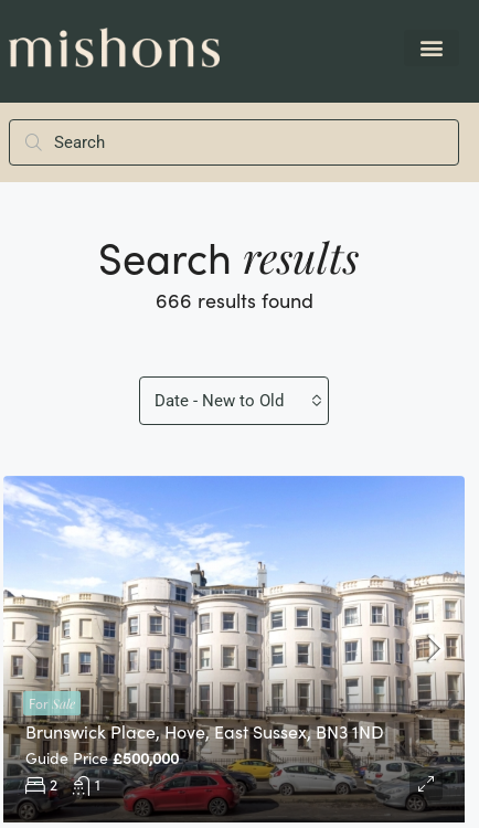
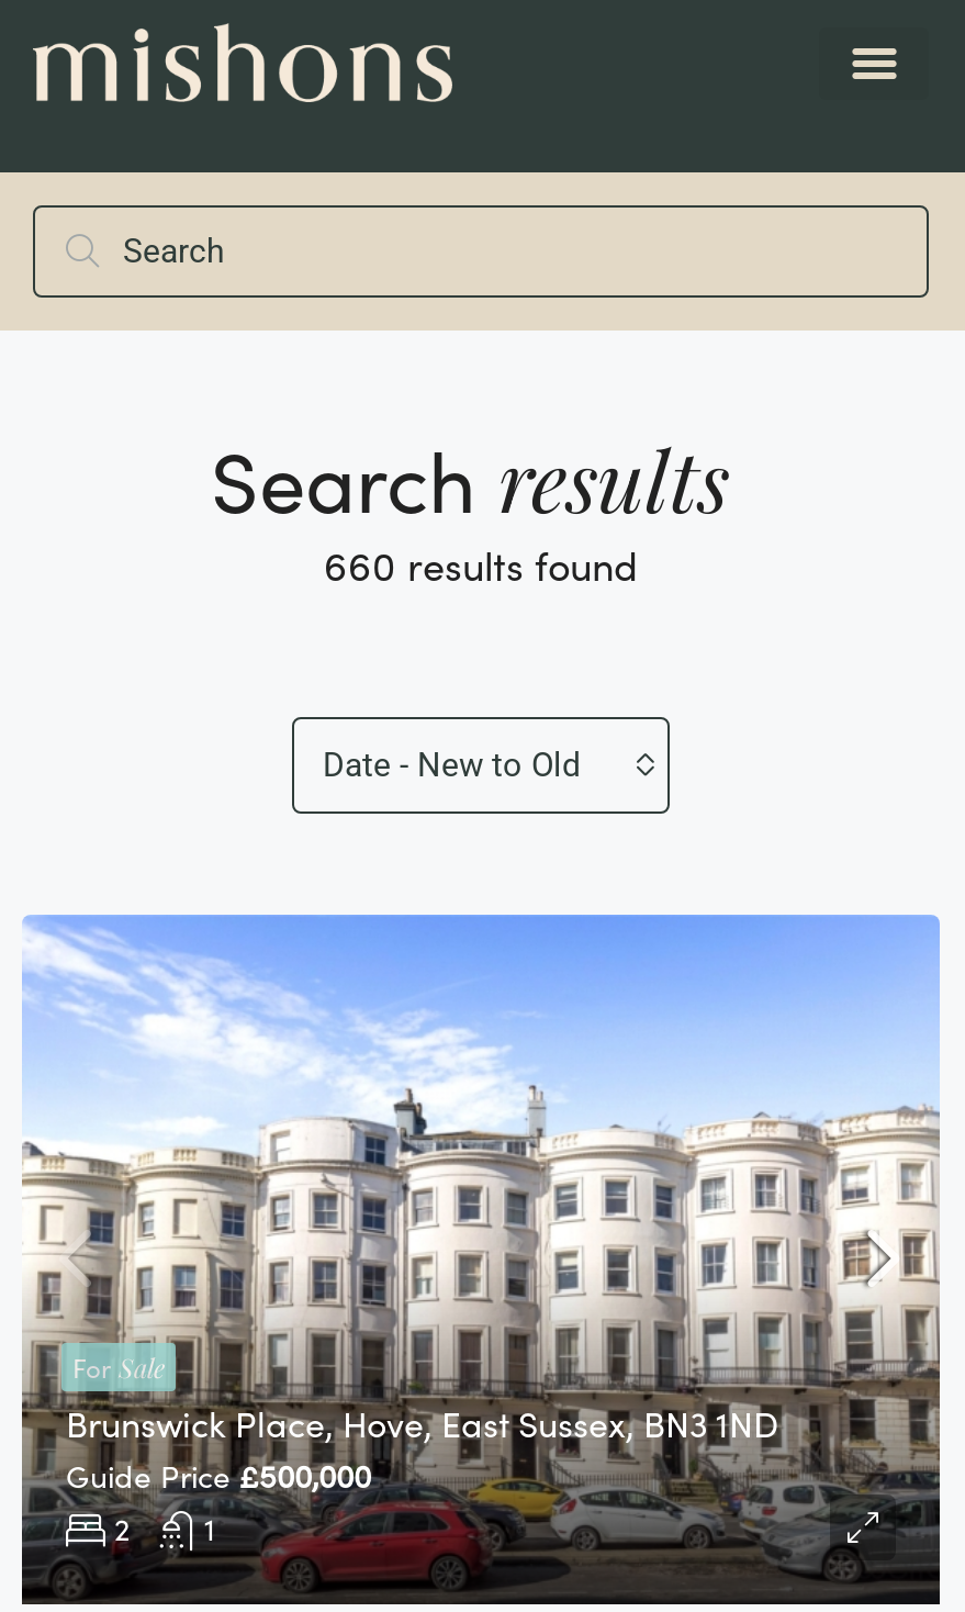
[155,287,313,314] 666 results found -> [324,539,638,592] 660 results found

